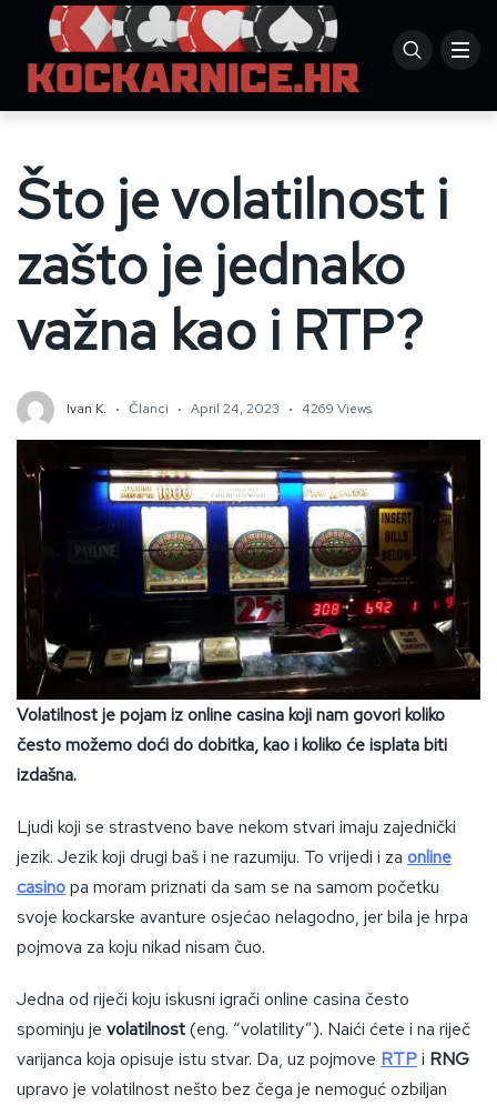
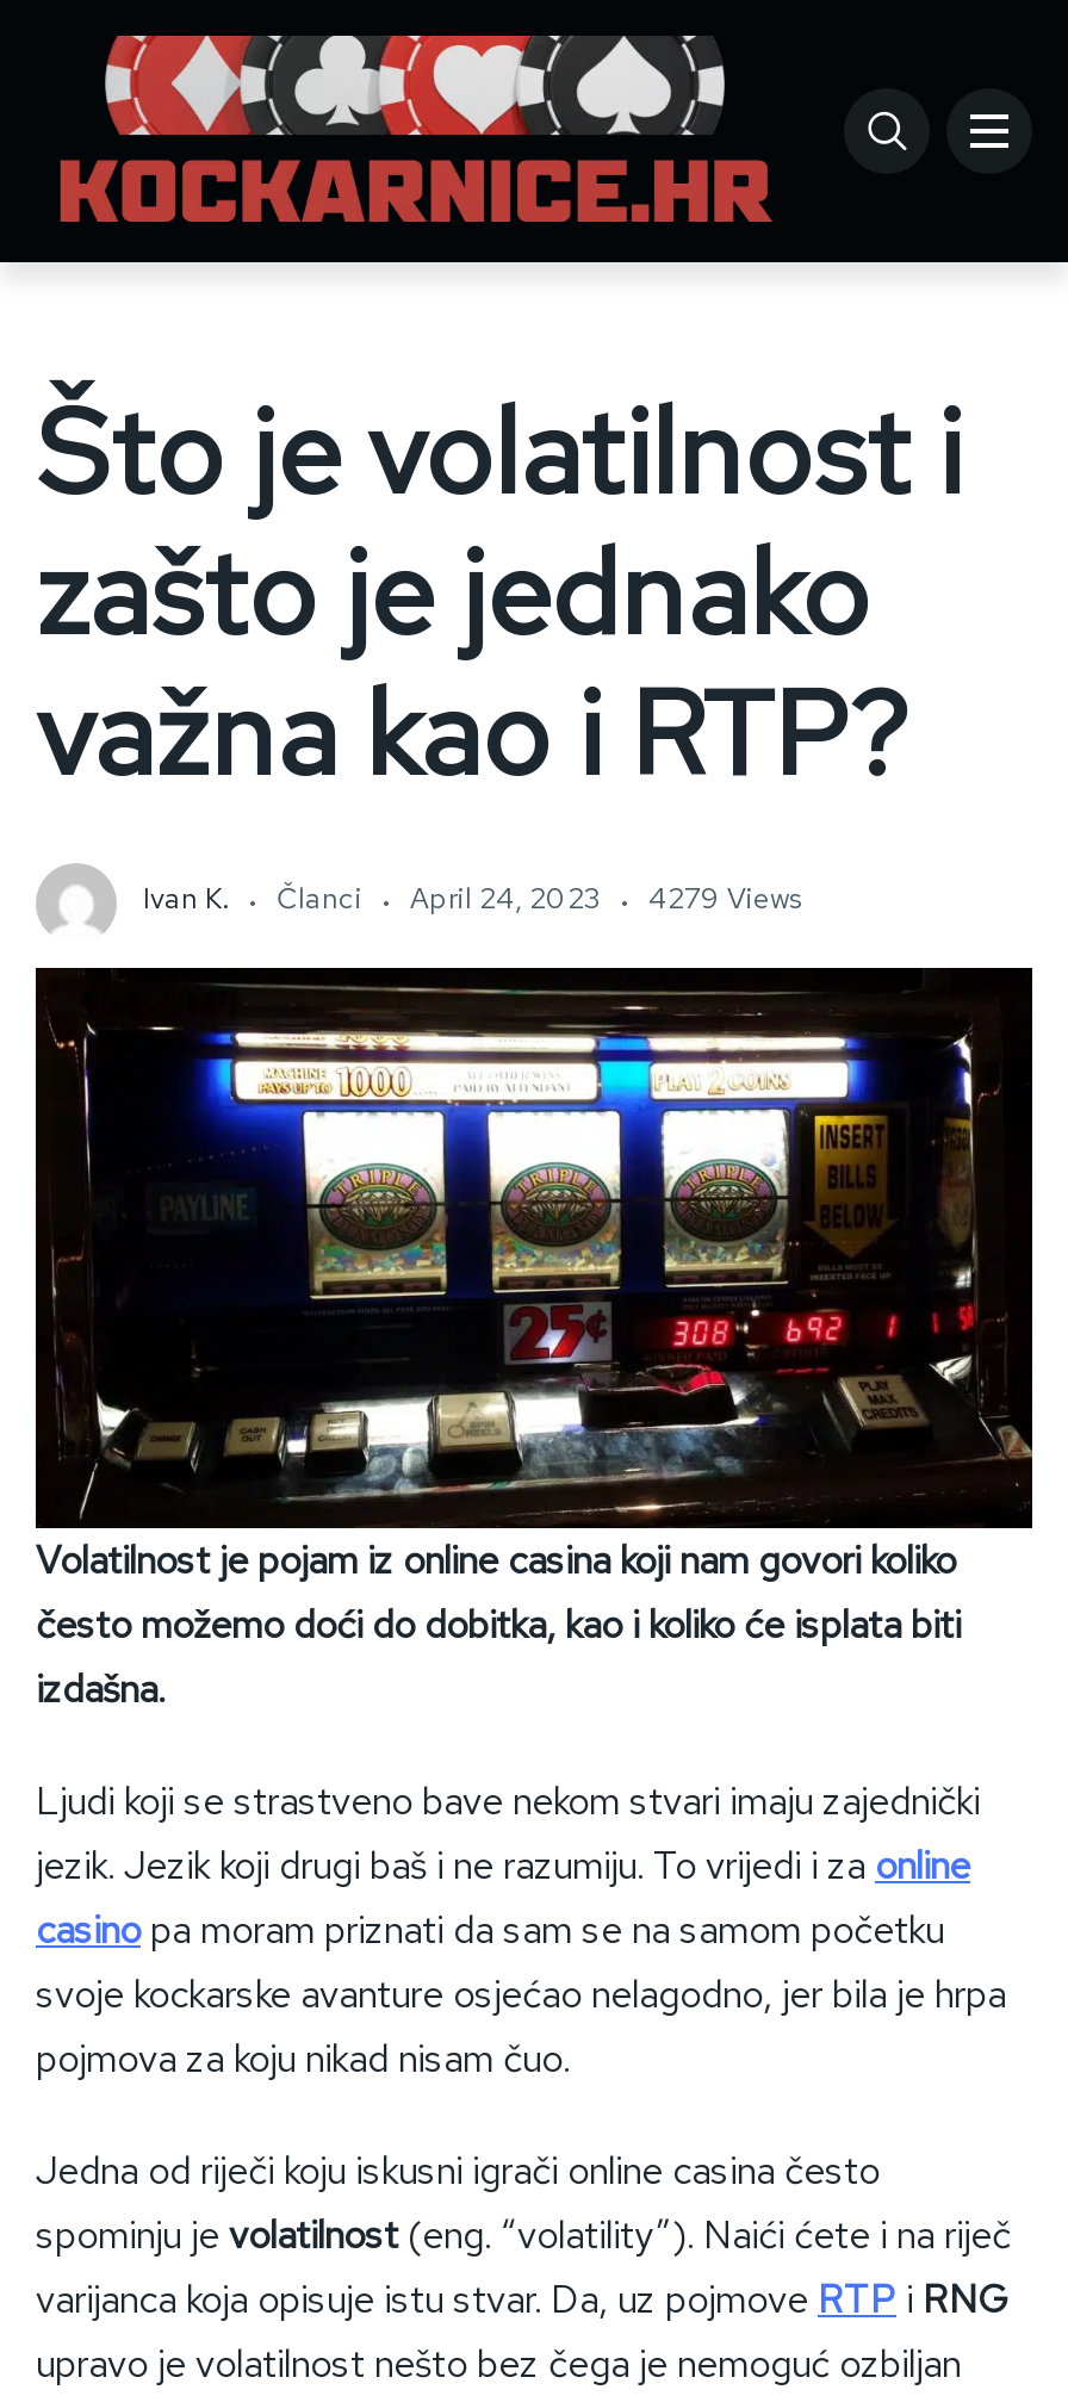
[67,399,372,417] Ivan K. Članci April 24, 2023 4269 Views -> [143,881,801,919] Ivan K. Članci April 24, 2023 4279 Views

